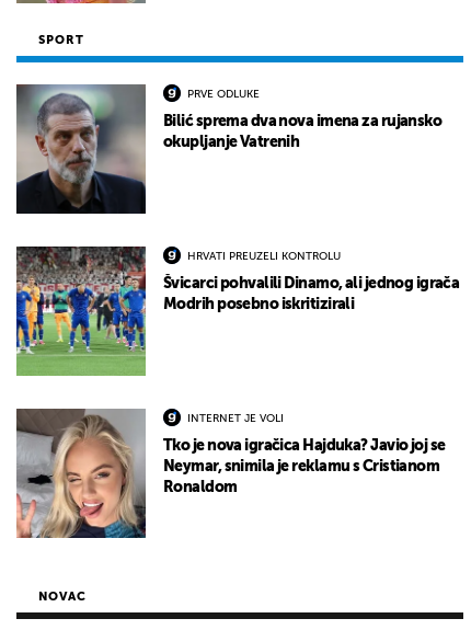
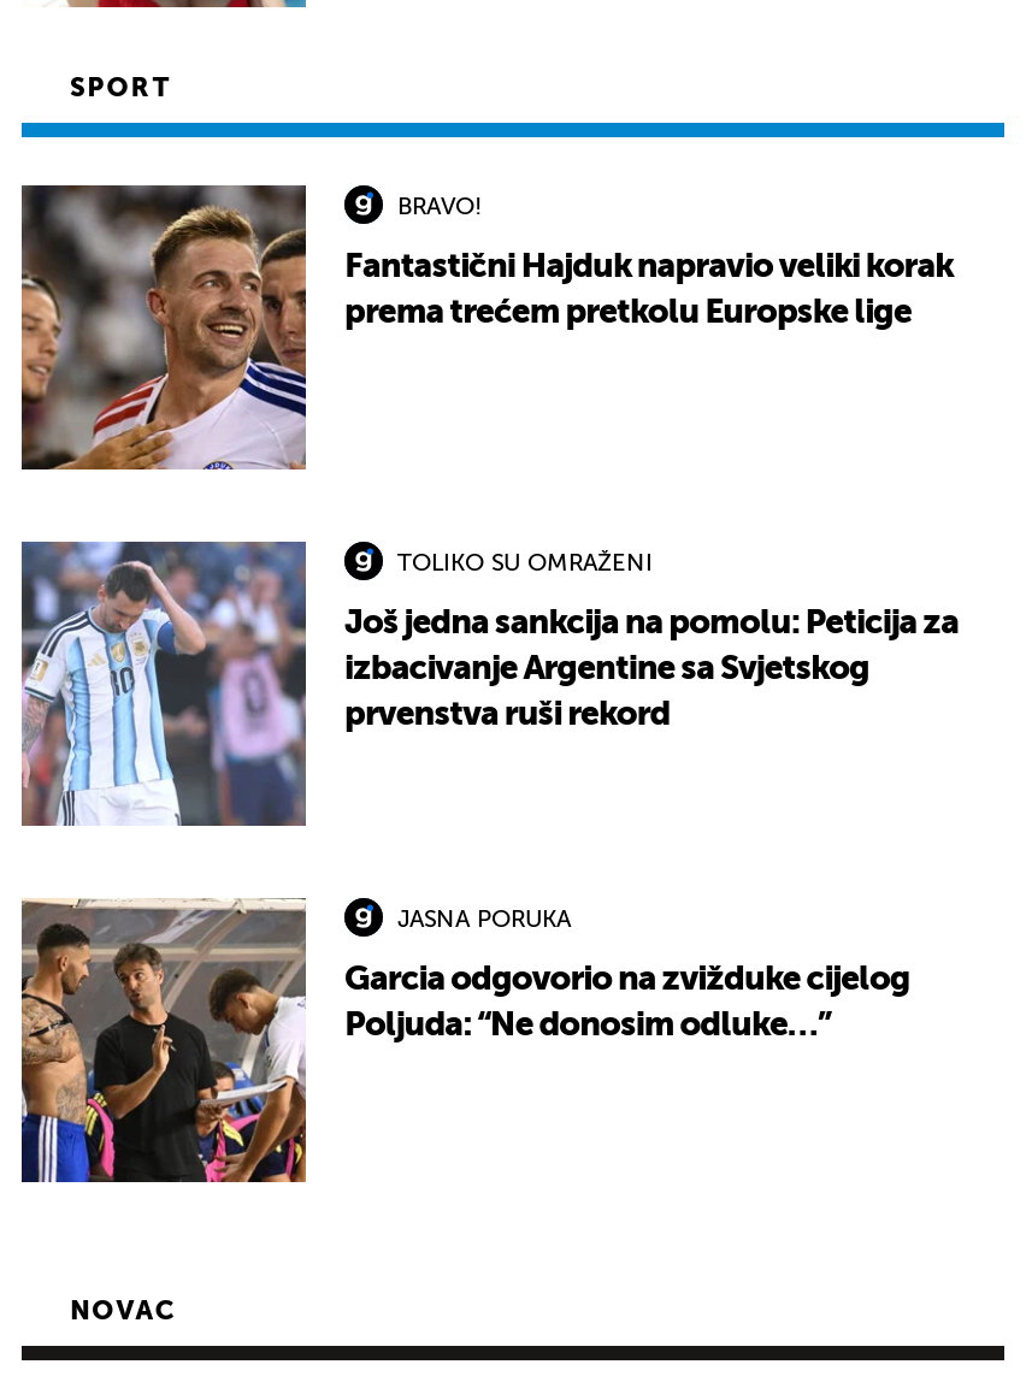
[15,83,442,215] [image] | Bilić sprema dva nova imena za rujansko | okupljanje Vatrenih -> [22,183,953,472] [image] | Fantastični Hajduk napravio veliki korak | prema trećem pretkolu Europske lige
[187,89,260,100] PRVE ODLUKE -> [397,195,482,220] BRAVO!
[15,245,459,377] [image] | Švicarci pohvalili Dinamo, ali jednog igrača | Modrih posebno iskritizirali -> [19,539,959,828] [image] | Još jedna sankcija na pomolu: Peticija za | izbacivanje Argentine sa Svjetskog | prvenstva ruši rekord
[187,251,341,262] HRVATI PREUZELI KONTROLU -> [397,552,653,576] TOLIKO SU OMRAŽENI
[15,408,445,539] [image] | Tko je nova igračica Hajduka? Javio joj se | Neymar, snimila je reklamu s Cristianom | Ronaldom -> [19,898,910,1185] [image] | Garcia odgovorio na zvižduke cijelog | Poljuda: “Ne donosim odluke…”
[187,413,284,424] INTERNET JE VOLI -> [397,908,571,932] JASNA PORUKA

